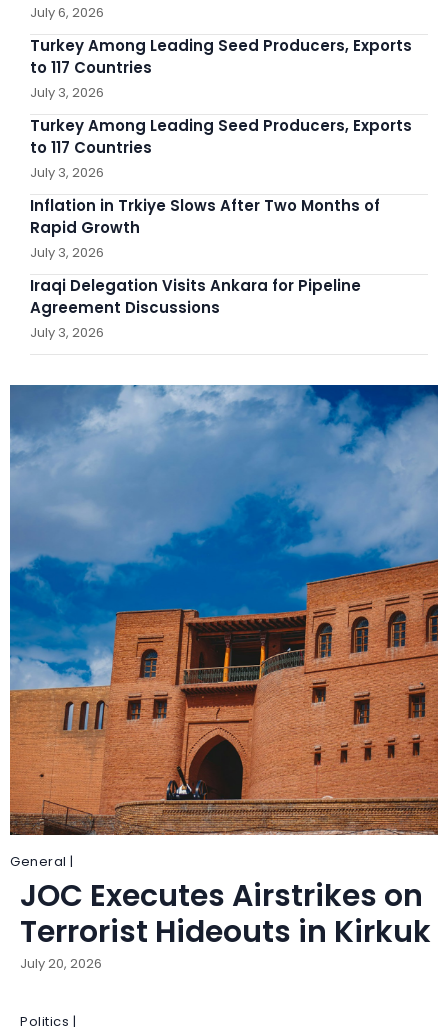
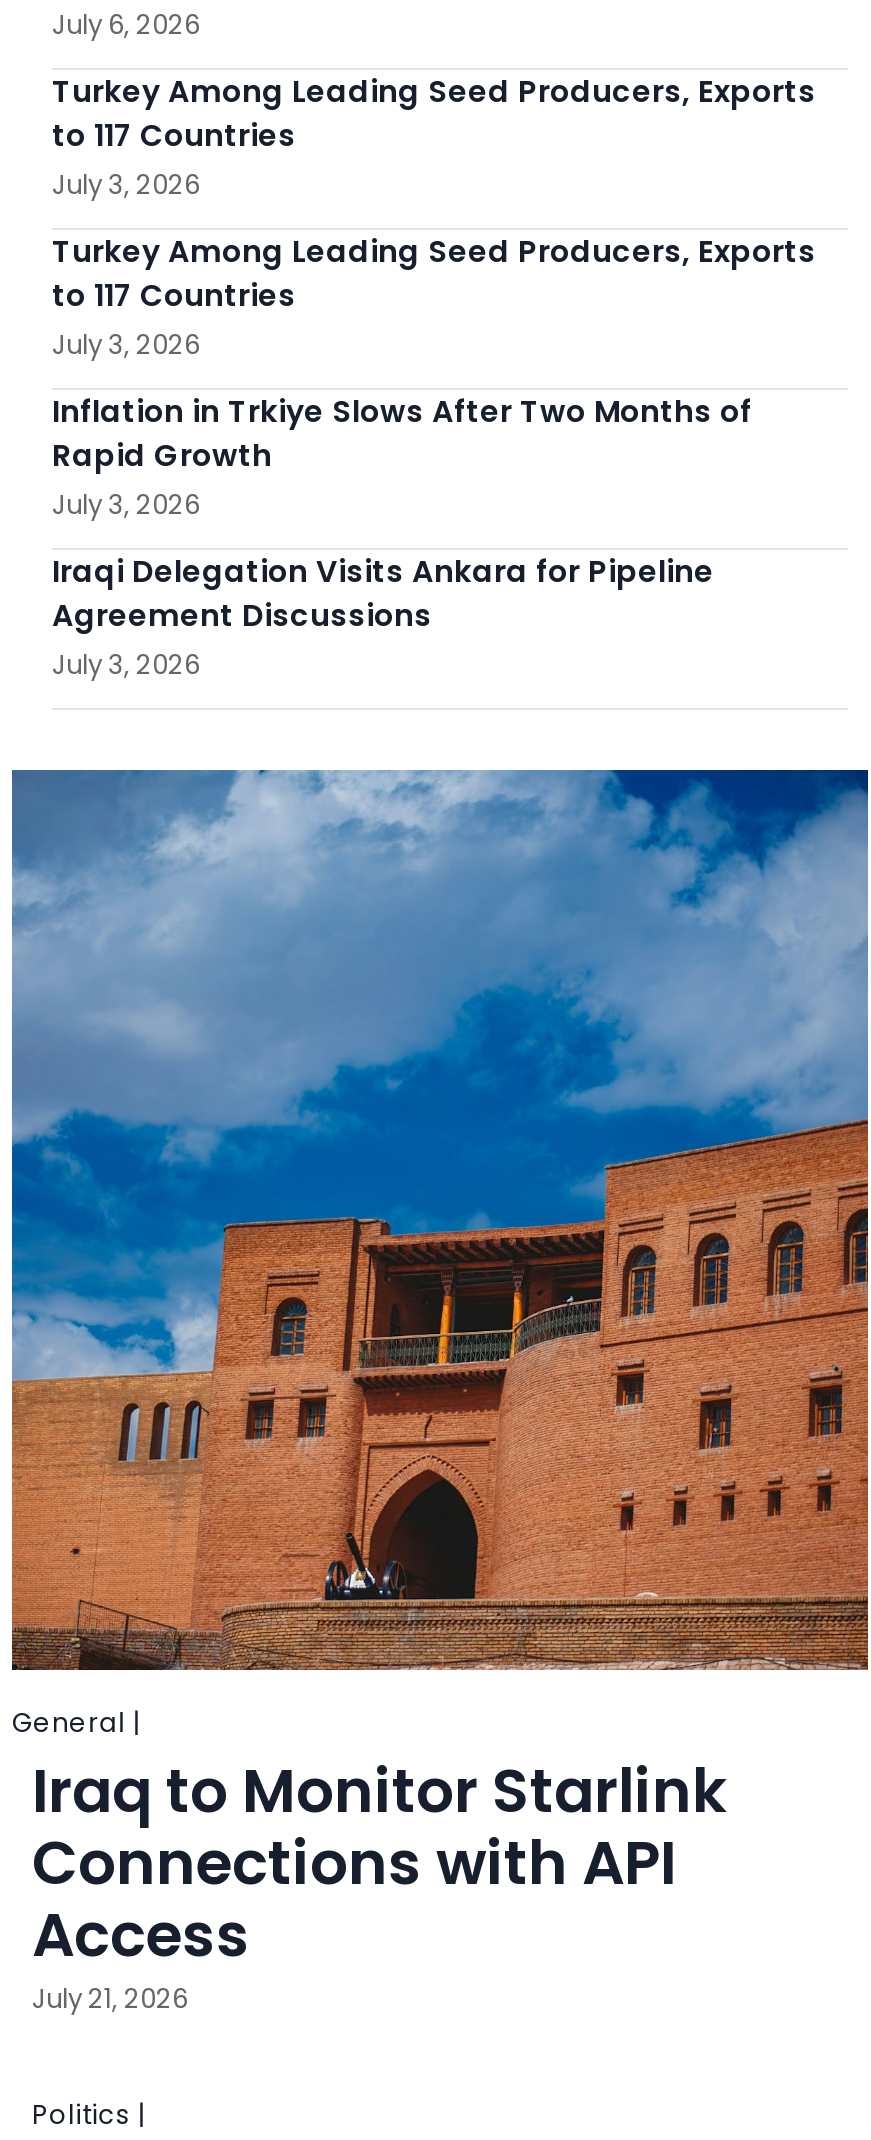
[20,875,431,973] JOC Executes Airstrikes on | Terrorist Hideouts in Kirkuk | July 20, 2026 -> [32,1751,728,2019] Iraq to Monitor Starlink | Connections with API | Access | July 21, 2026

